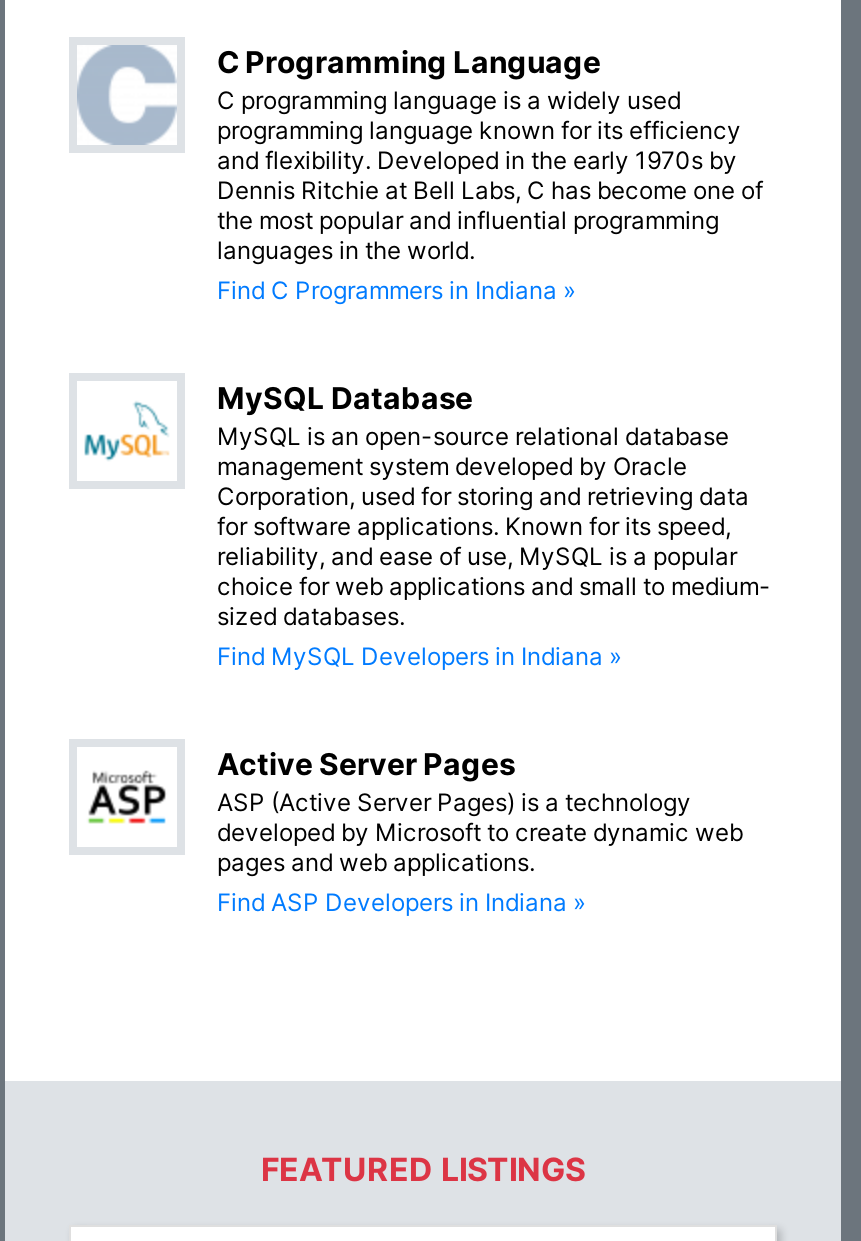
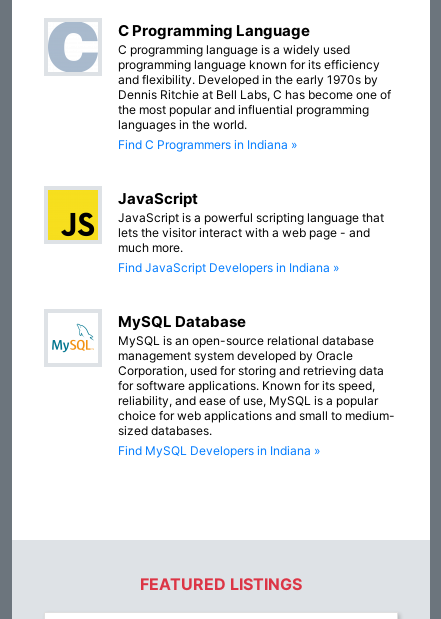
none -> [47,189,384,275] [image] | JavaScript | JavaScript is a powerful scripting language that | lets the visitor interact with a web page - and | much more. | Find JavaScript Developers in Indiana »
moved [217,379,771,671] -> [118,312,395,458]: MySQL Database | MySQL is an open-source relational database | management system developed by Oracle | ... | sized databases. | Find MySQL Developers in Indiana »
[69,739,743,917] [image] | Active Server Pages | ASP (Active Server Pages) is a technology | developed by Microsoft to create dynamic web | pages and web applications. | Find ASP Developers in Indiana » -> none

